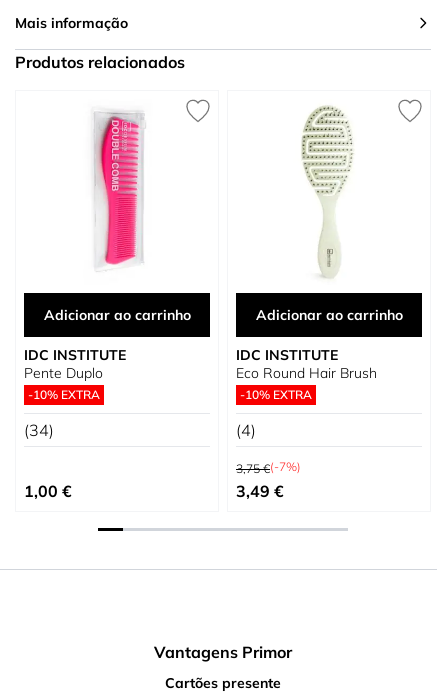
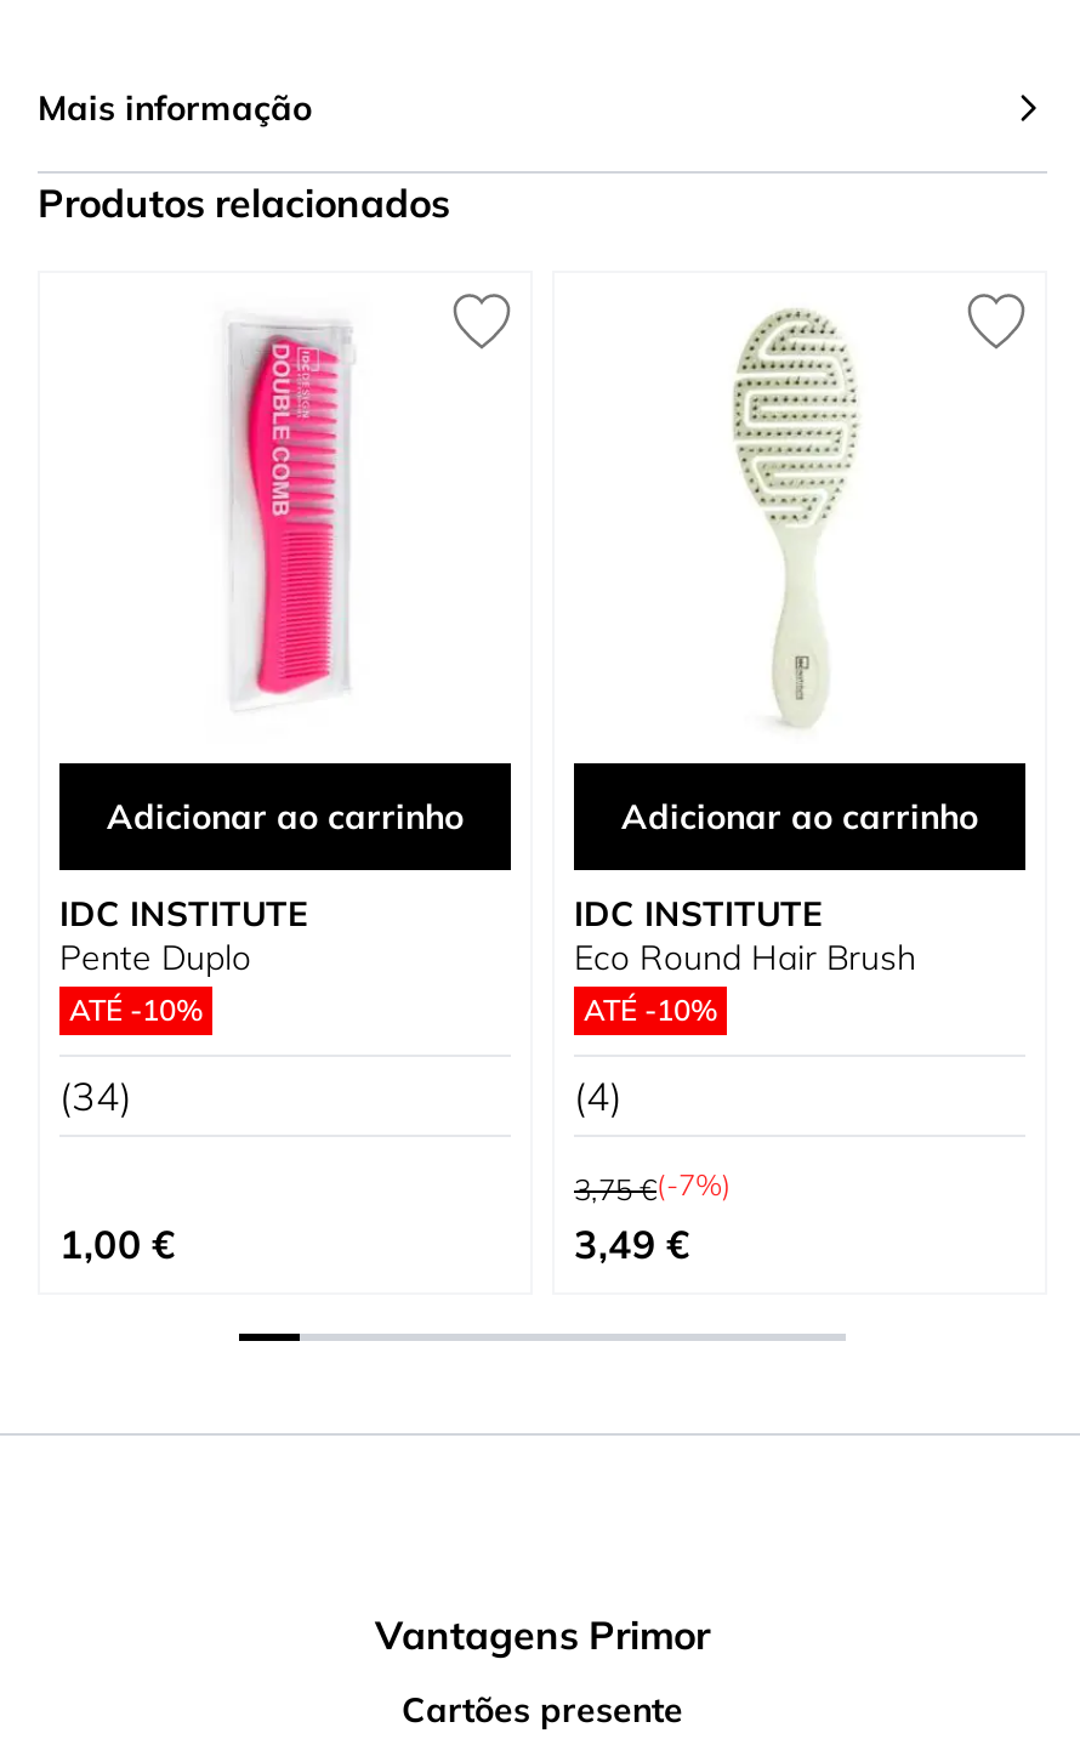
[28,387,100,402] -10% EXTRA -> [69,992,203,1028] ATÉ -10%
[240,387,312,402] -10% EXTRA -> [584,992,717,1028] ATÉ -10%

